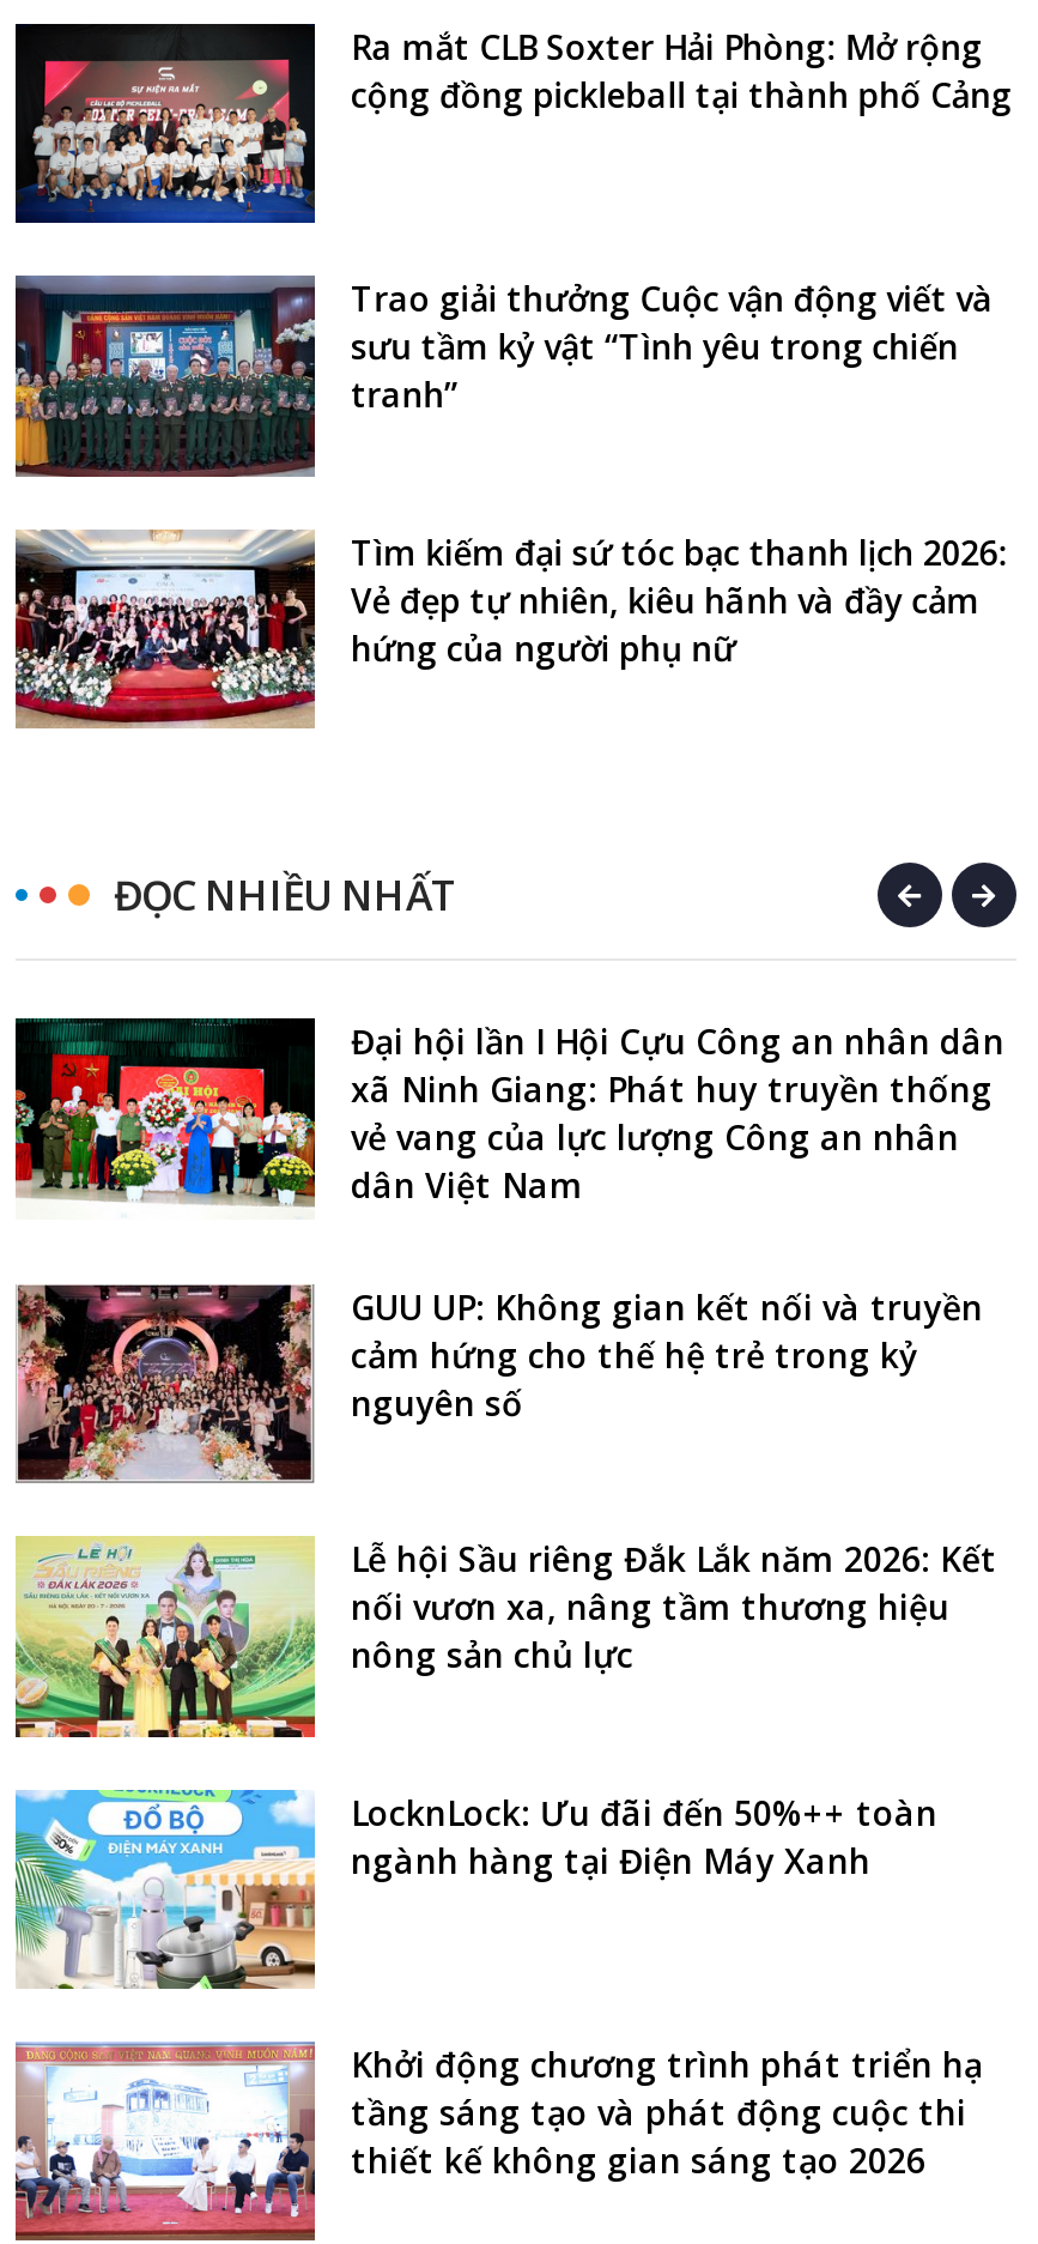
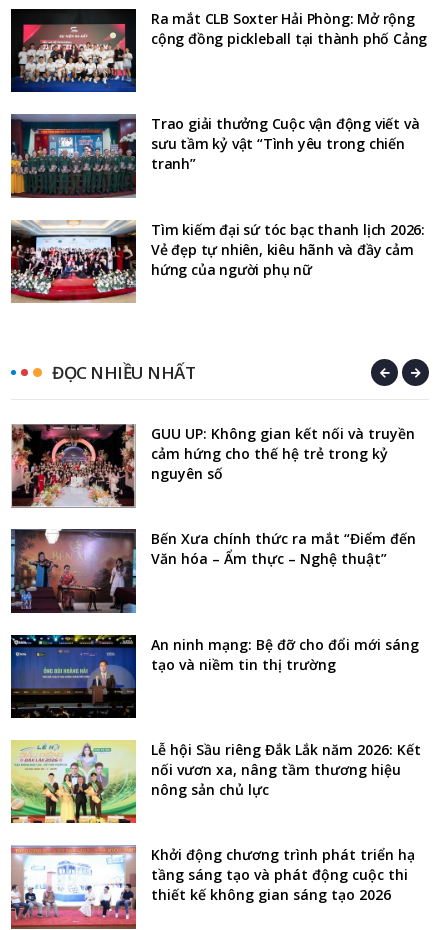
[13,1016,317,1208] [image] -> [10,528,137,614] [image]
[351,1018,1004,1207] Đại hội lần I Hội Cựu Công an nhân dân | xã Ninh Giang: Phát huy truyền thống | vẻ vang của lực lượng Công an nhân | dân Việt Nam -> none
moved [13,1280,983,1486] -> [10,422,415,508]: [image] | GUU UP: Không gian kết nối và truyền | cảm hứng cho thế hệ trẻ trong kỷ | nguyên số
none -> [151,529,416,568] Bến Xưa chính thức ra mắt “Điểm đến | Văn hóa – Ẩm thực – Nghệ thuật”
none -> [151,634,419,673] An ninh mạng: Bệ đỡ cho đổi mới sáng | tạo và niềm tin thị trường
moved [11,1534,997,1742] -> [9,739,421,826]: [image] | Lễ hội Sầu riêng Đắk Lắk năm 2026: Kết | nối vươn xa, nâng tầm thương hiệu | nông sản chủ lực
[13,1788,317,1991] [image] -> [10,634,136,719] [image]
[351,1789,937,1882] LocknLock: Ưu đãi đến 50%++ toàn | ngành hàng tại Điện Máy Xanh -> none

